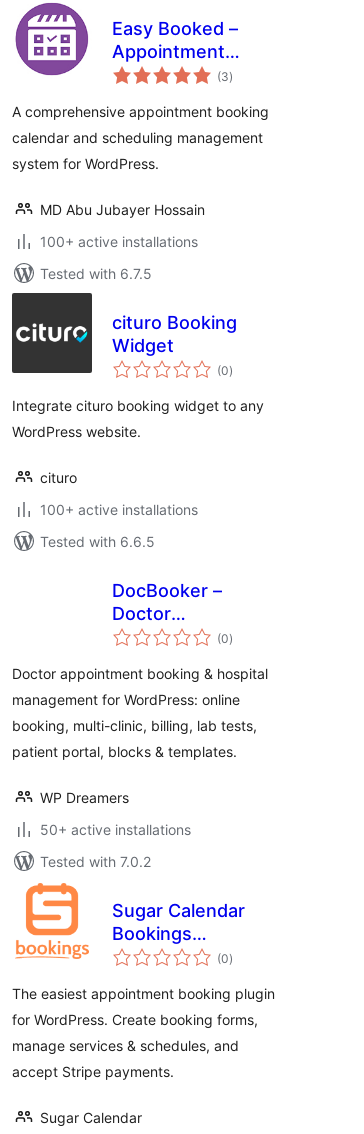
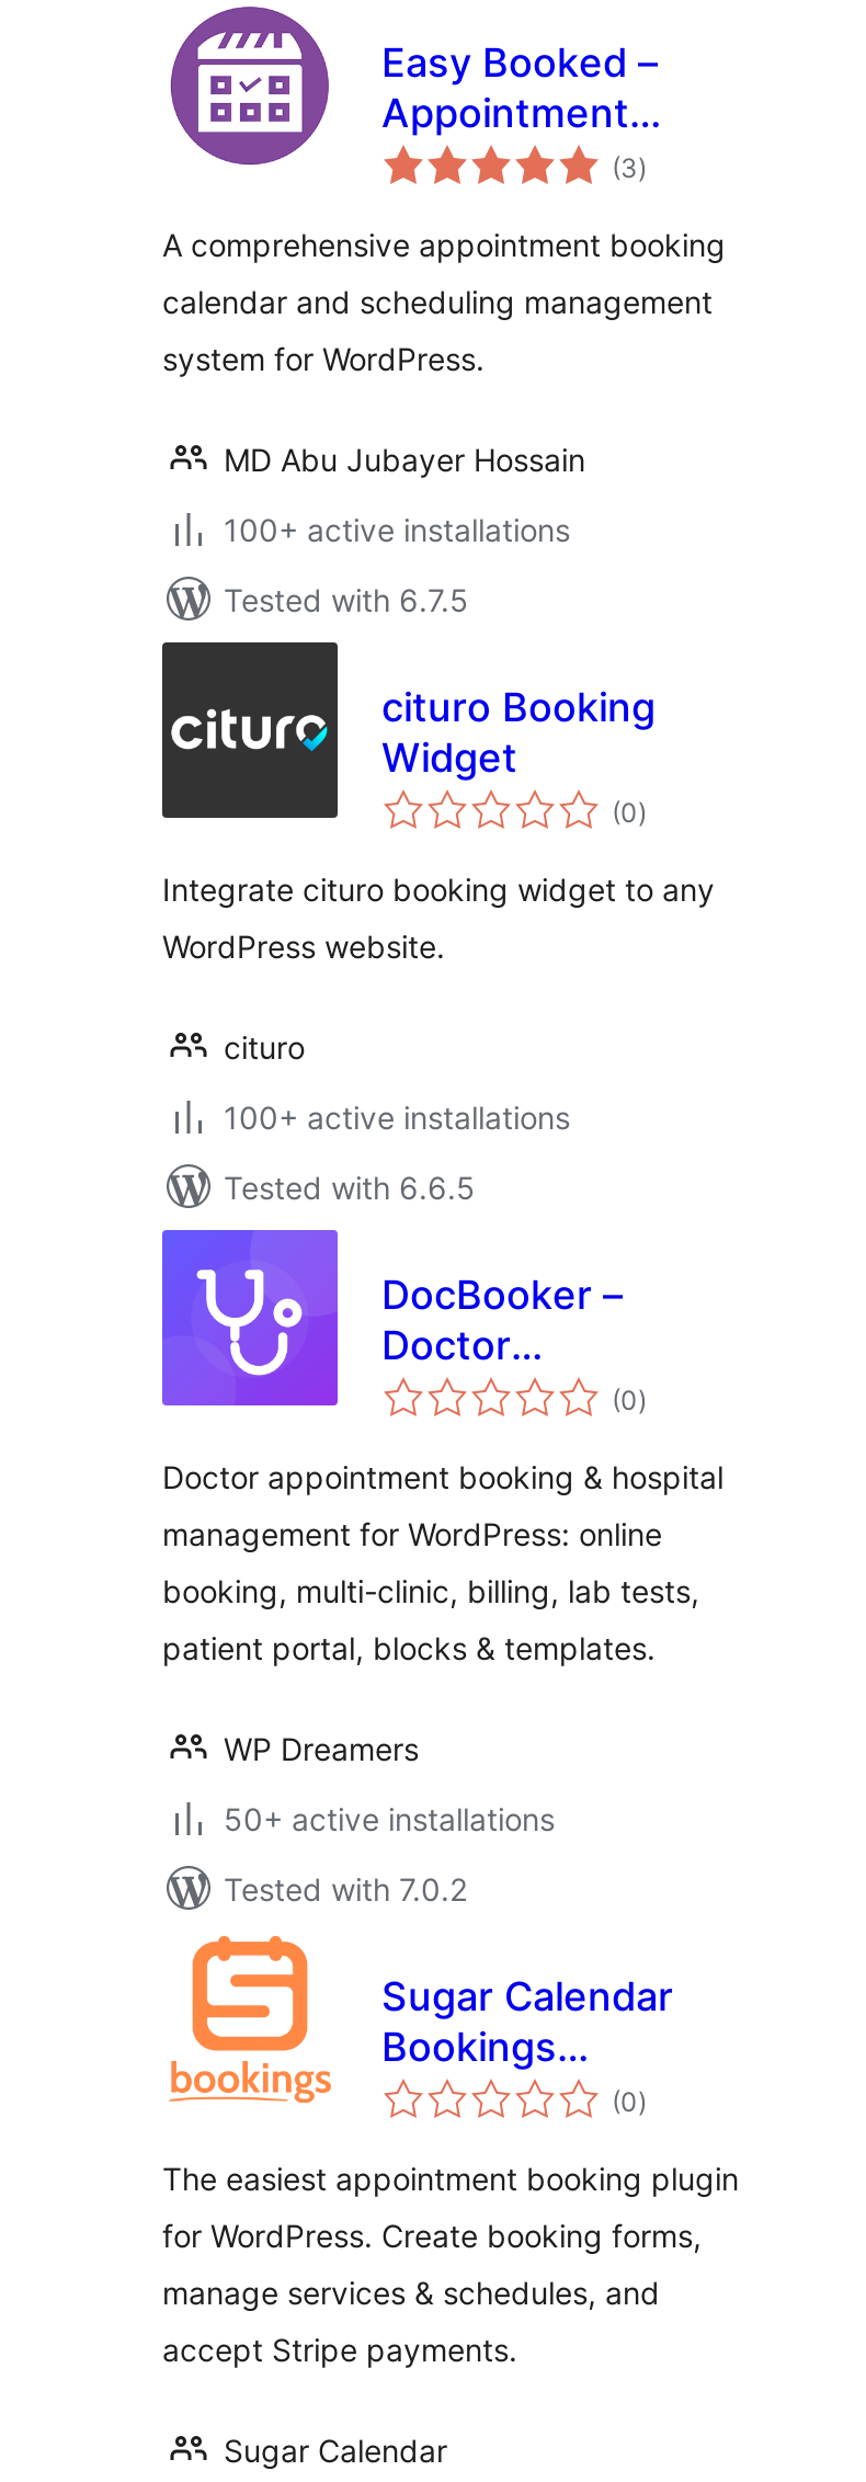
none -> [160,1228,340,1408] [image]

